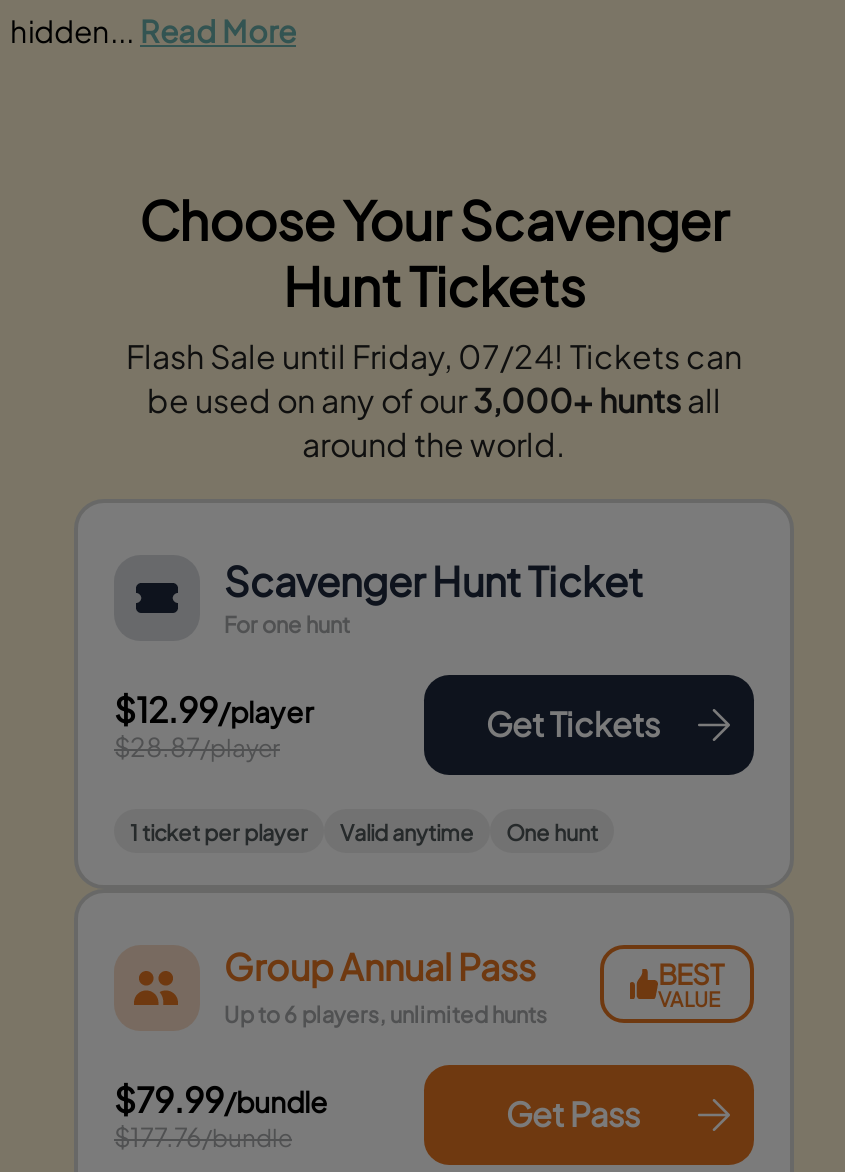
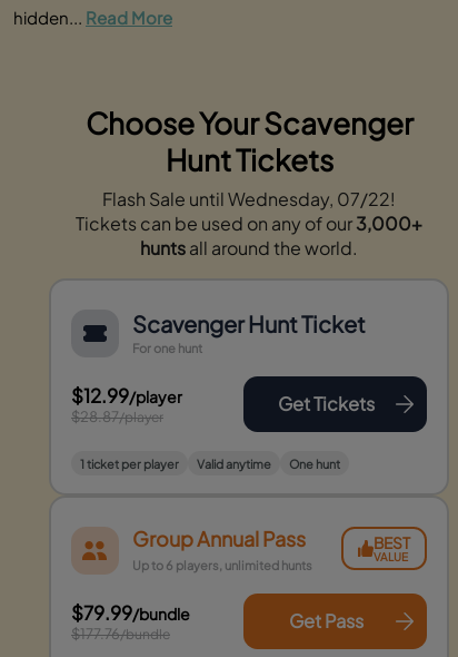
[126,335,742,465] Flash Sale until Friday, 07/24! Tickets can | be used on any of our3,000+ hunts all | around the world. -> [76,187,422,259] Flash Sale until Wednesday, 07/22! | Tickets can be used on any of our 3,000+ | hunts all around the world.

